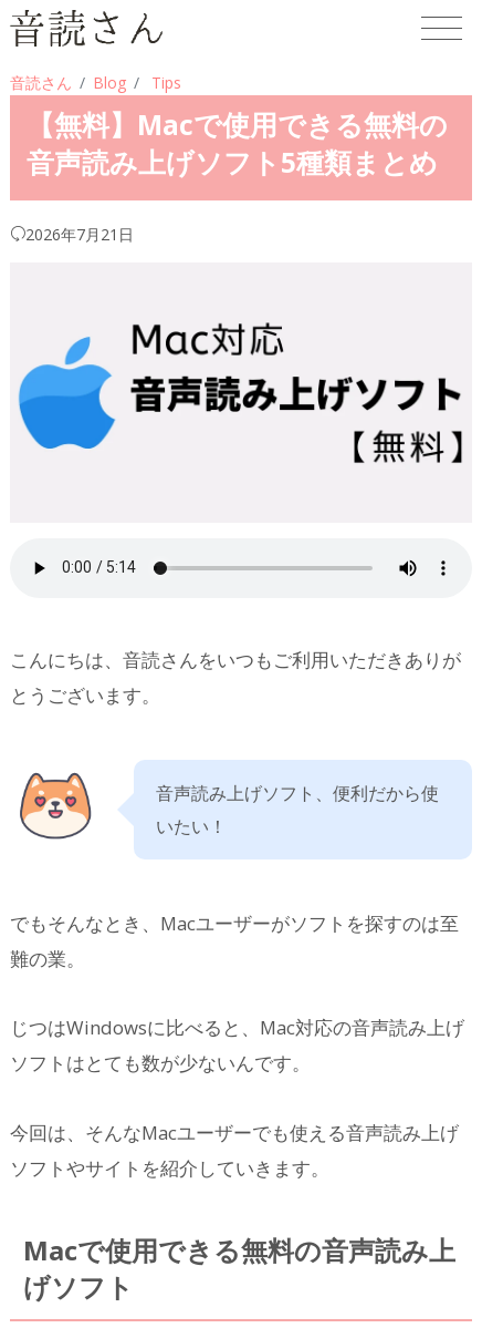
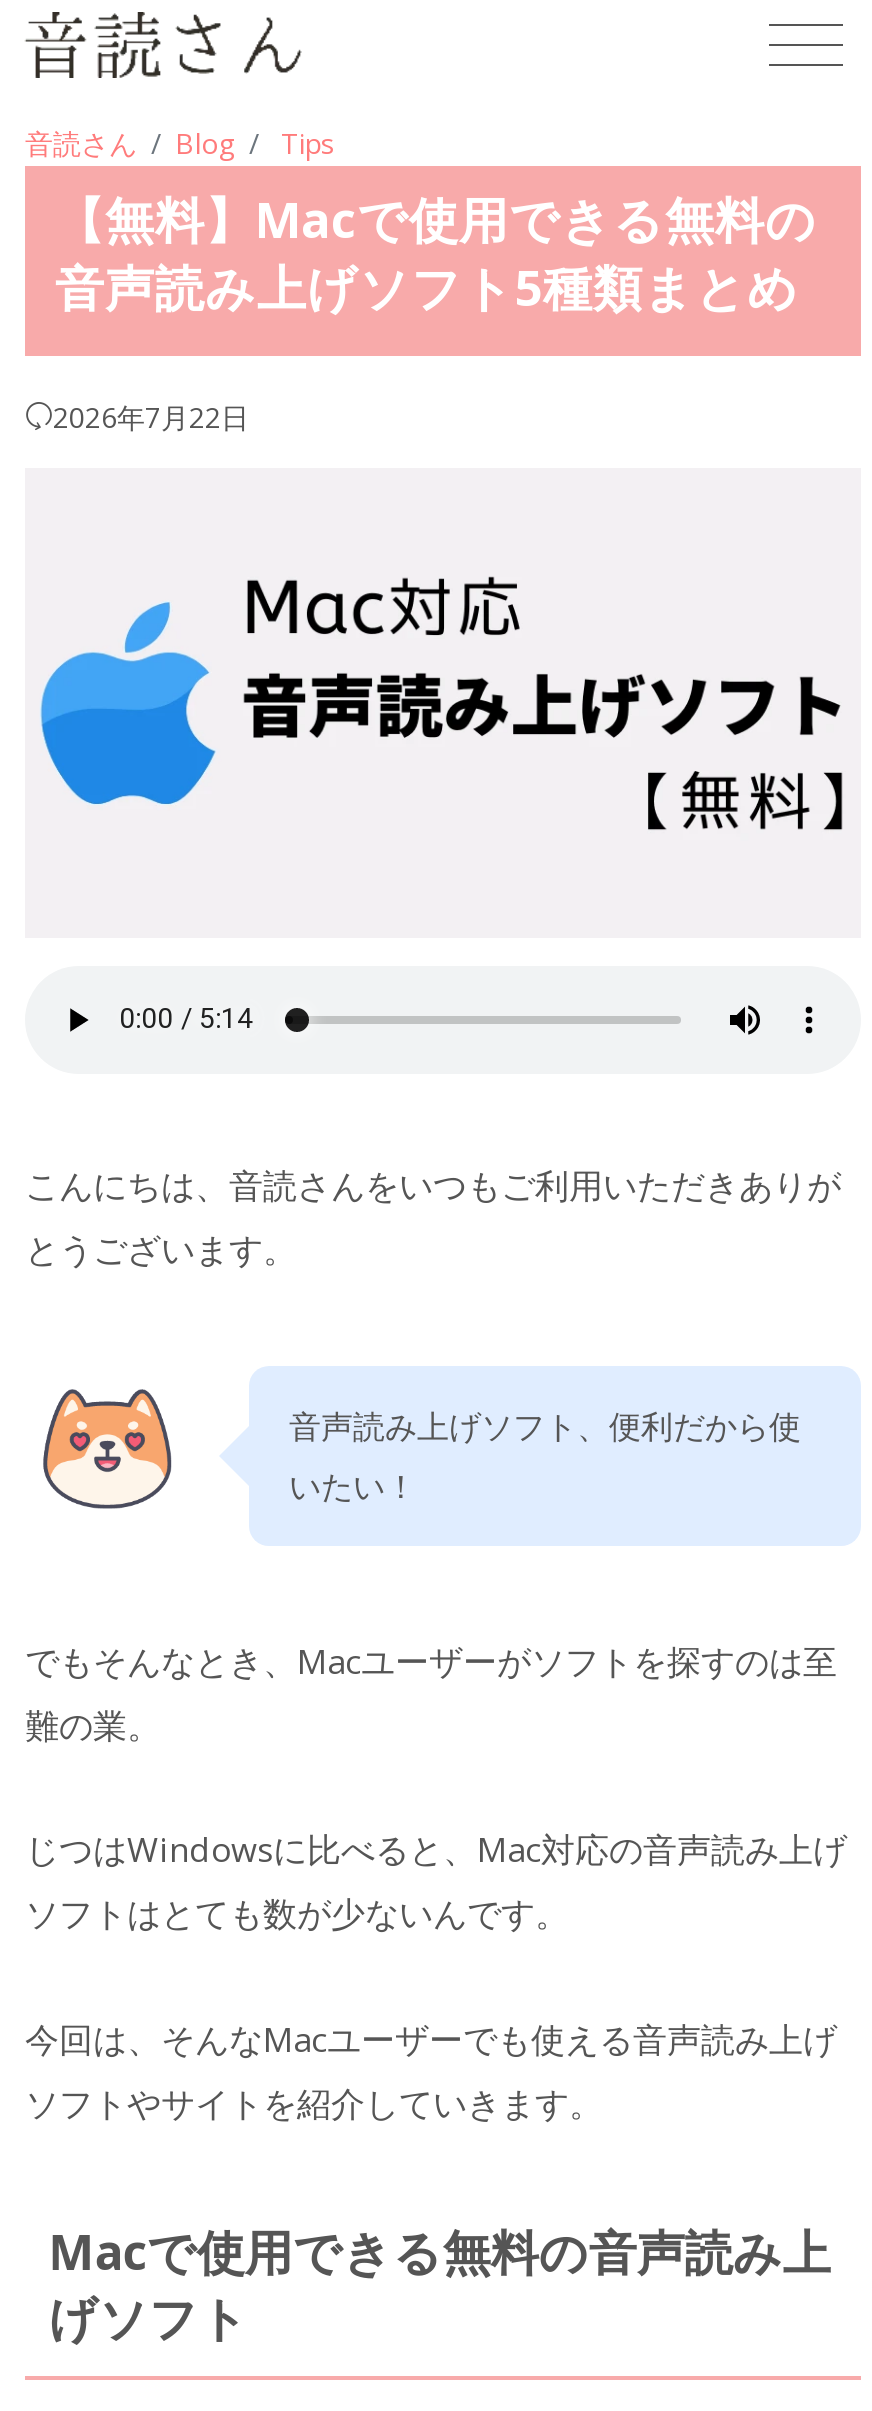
[25,223,134,244] 2026年7月21日 -> [53,397,249,435] 2026年7月22日

